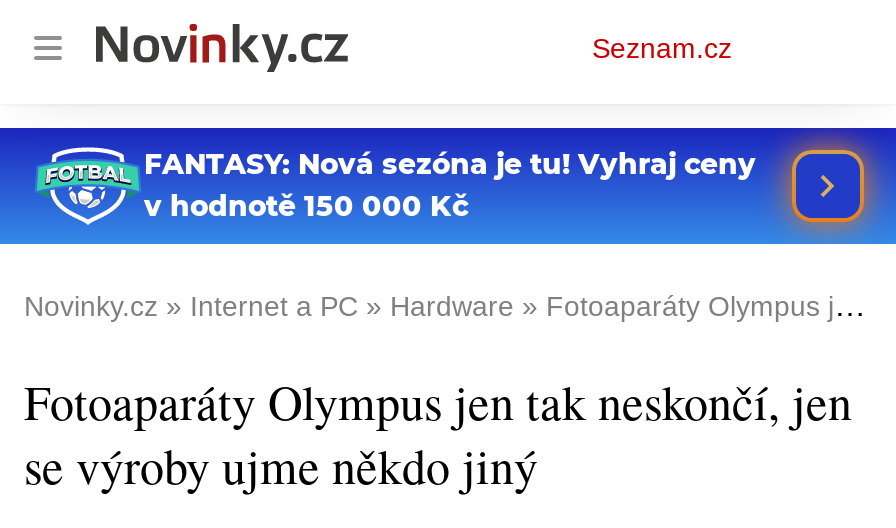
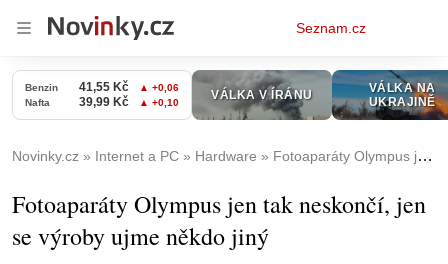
[6,126,890,246] [image] -> [3,68,445,125] [image]

